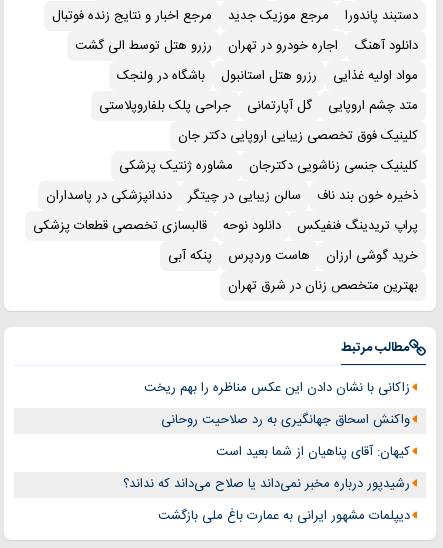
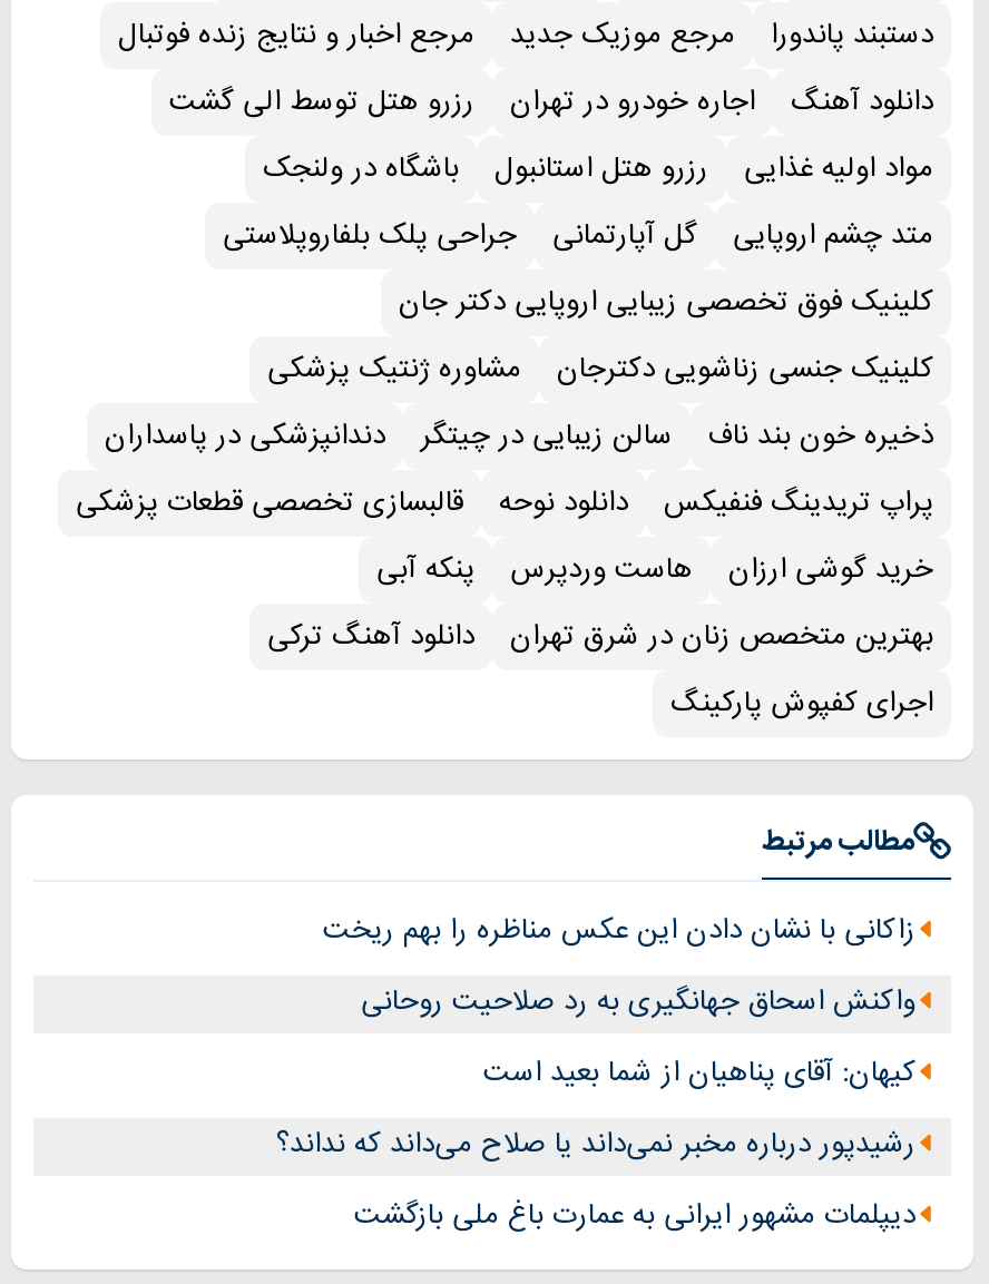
none -> [267,612,933,728] دانلود آهنگ ترکی | اجرای کفپوش پارکینگ

